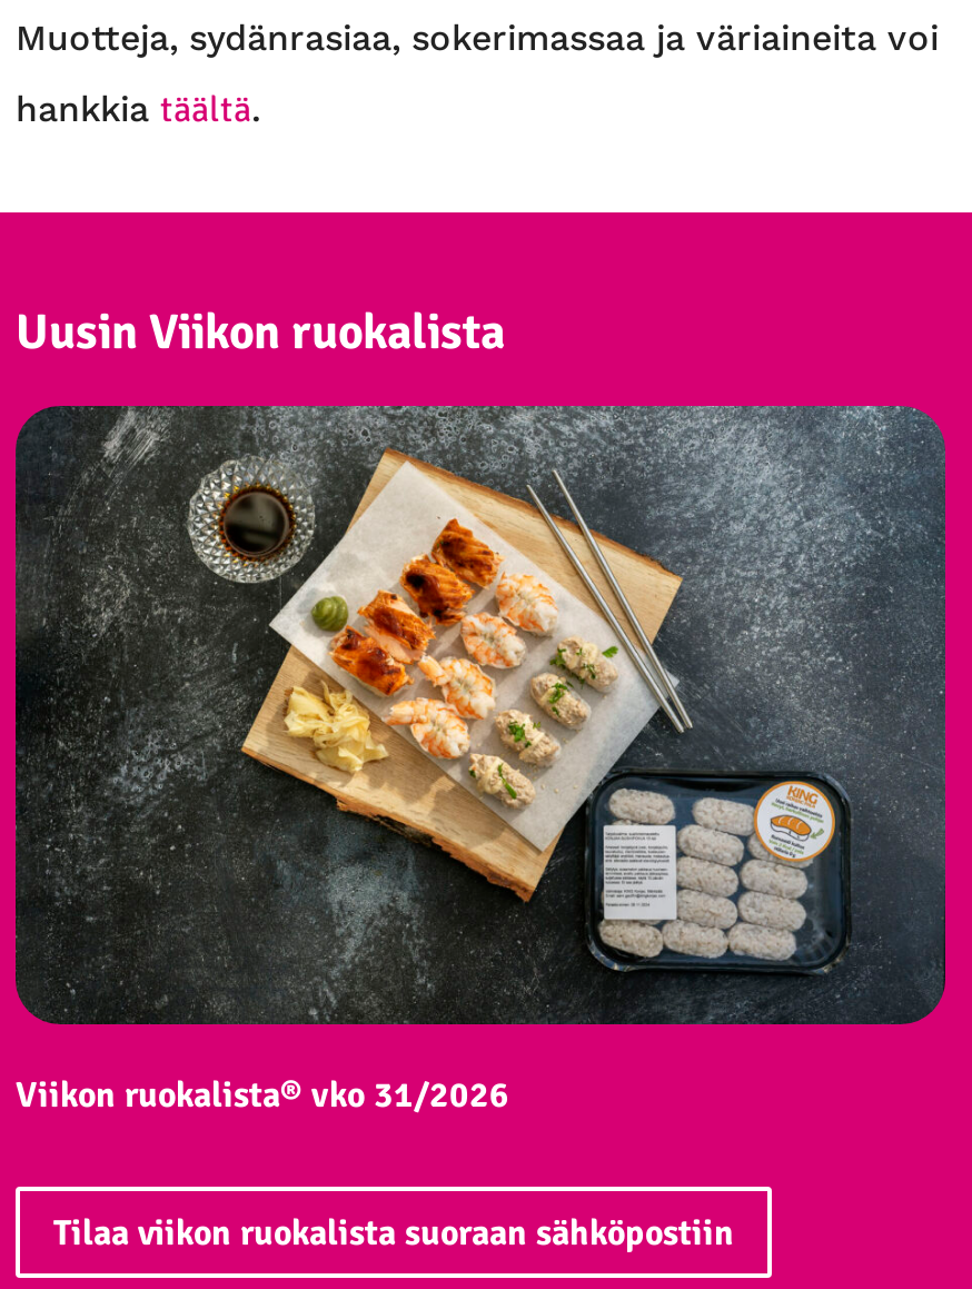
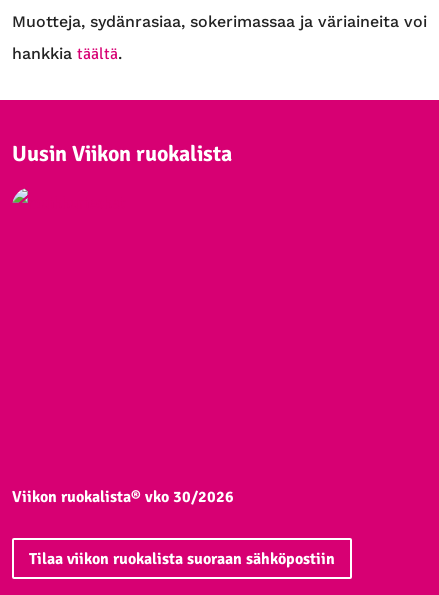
[13,404,948,1027] [image] -> none
[16,1072,509,1117] Viikon ruokalista® vko 31/2026 -> [12,486,234,506] Viikon ruokalista® vko 30/2026

